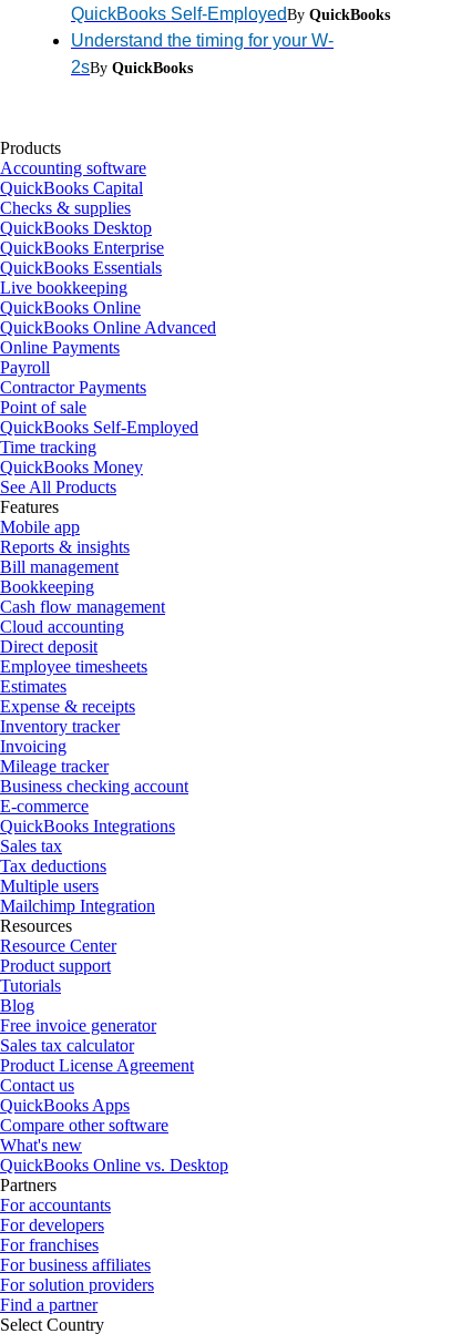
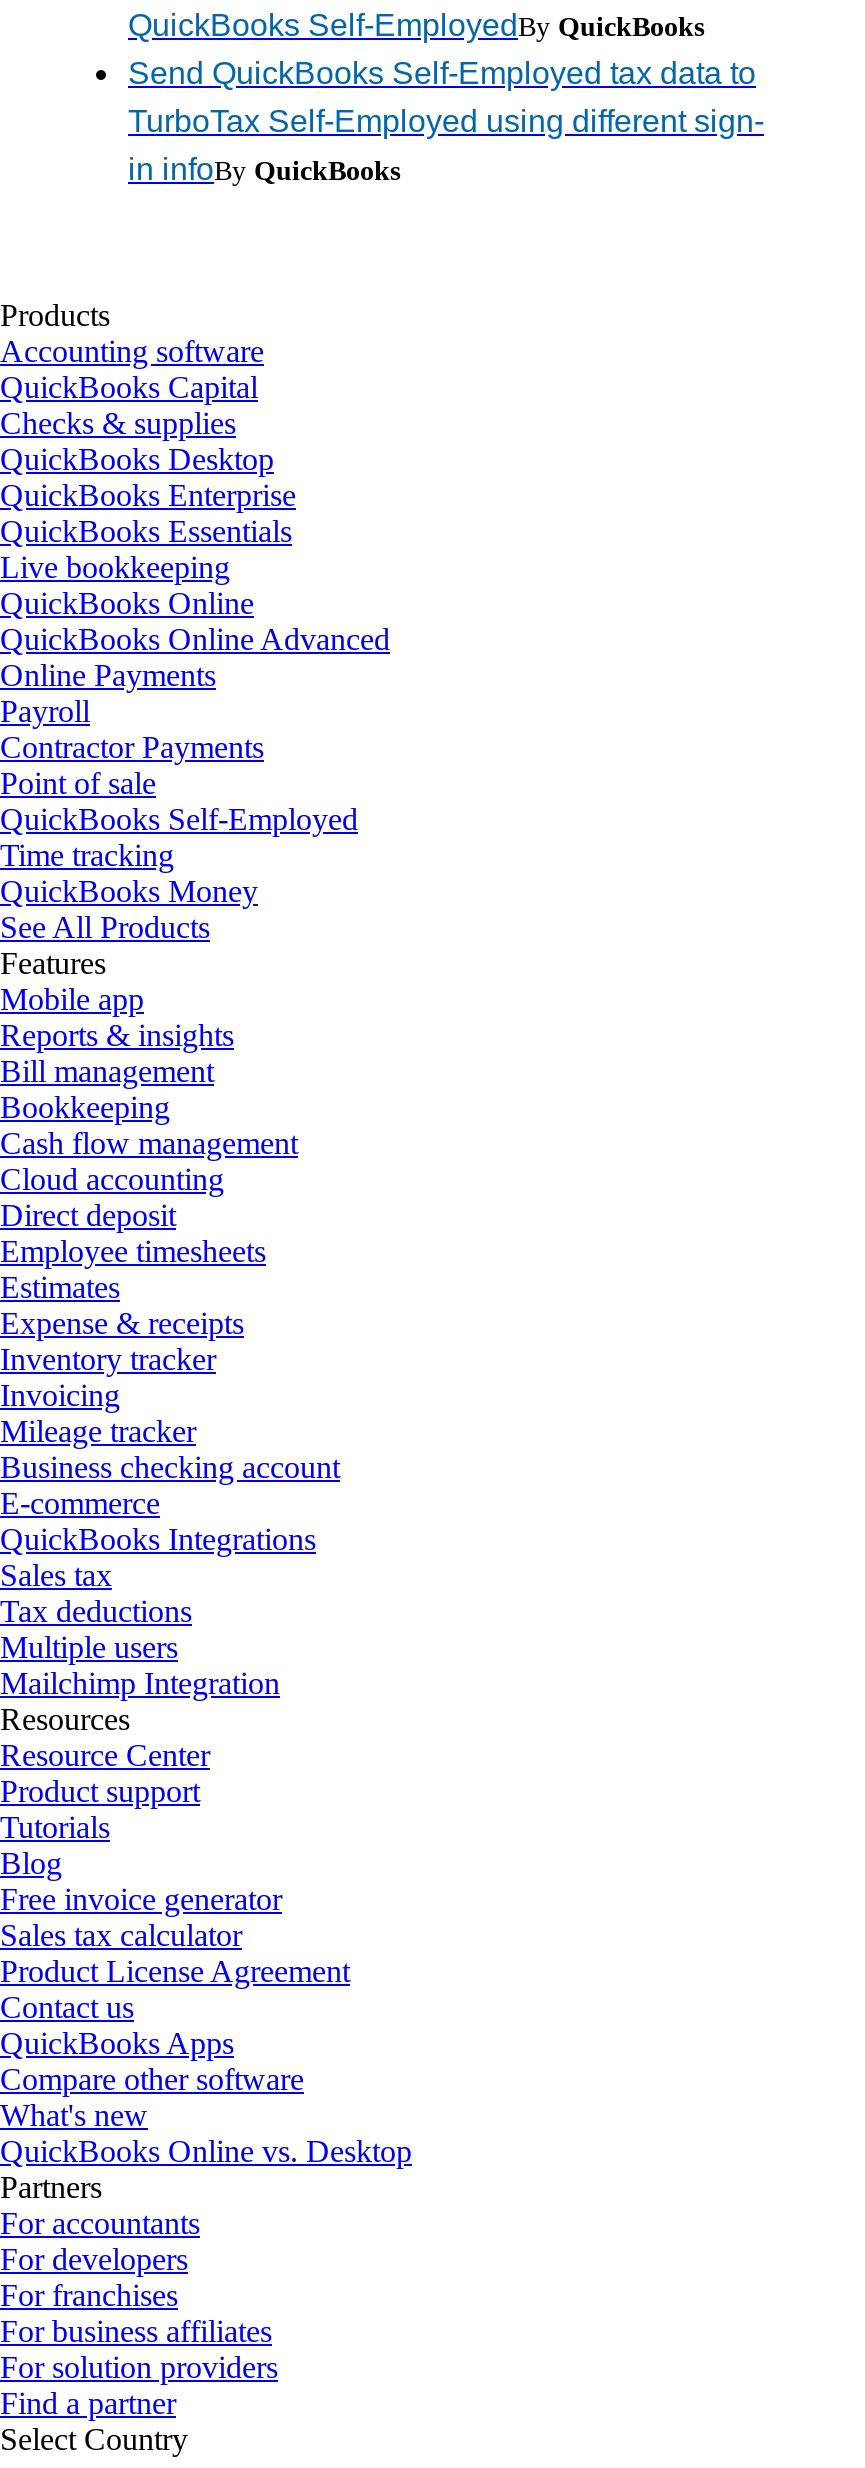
[71,31,334,76] Understand the timing for your W- | 2sBy QuickBooks -> [128,56,764,186] Send QuickBooks Self-Employed tax data to | TurboTax Self-Employed using different sign- | in infoBy QuickBooks

